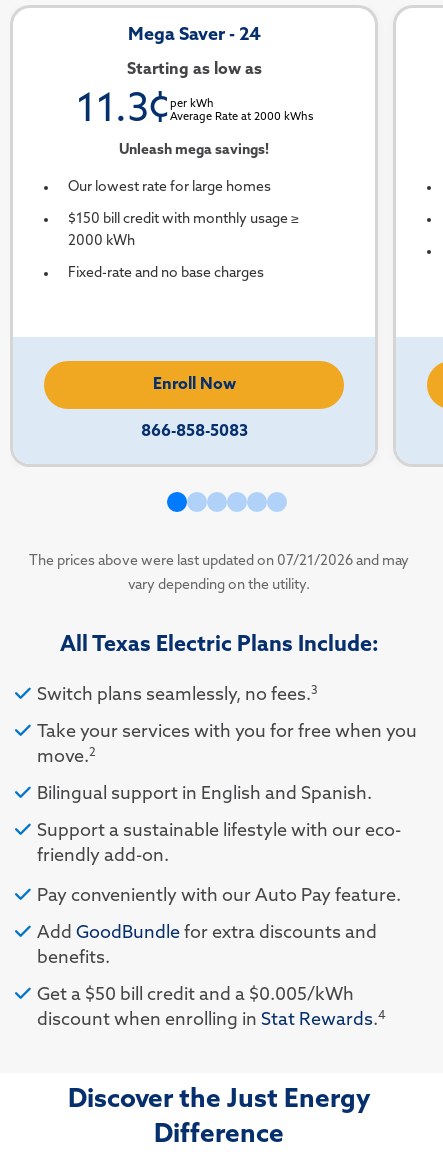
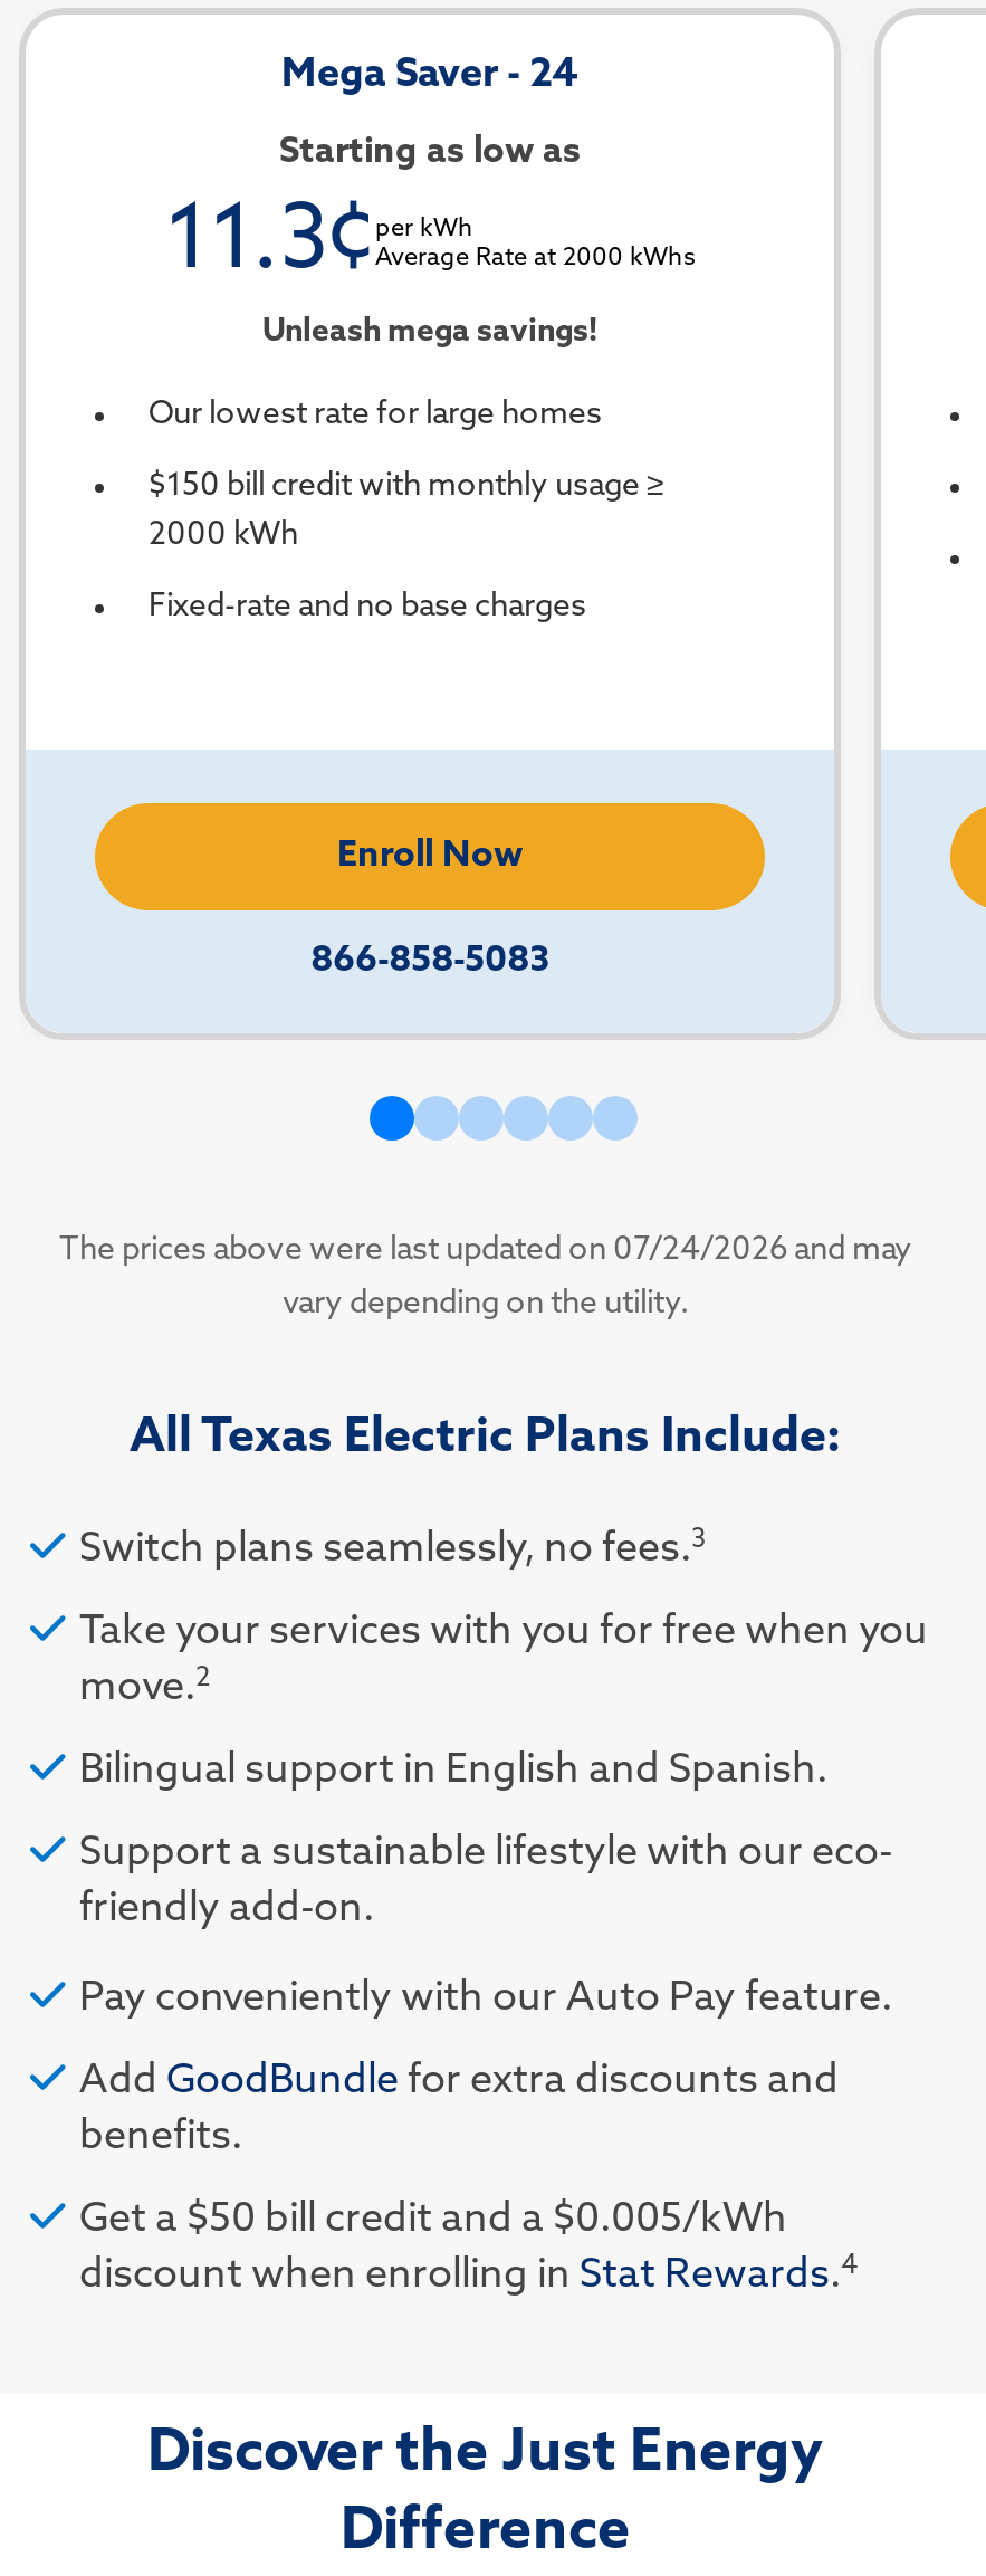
[29,554,409,569] The prices above were last updated on 07/21/2026 and may -> [59,1235,912,1269] The prices above were last updated on 07/24/2026 and may

